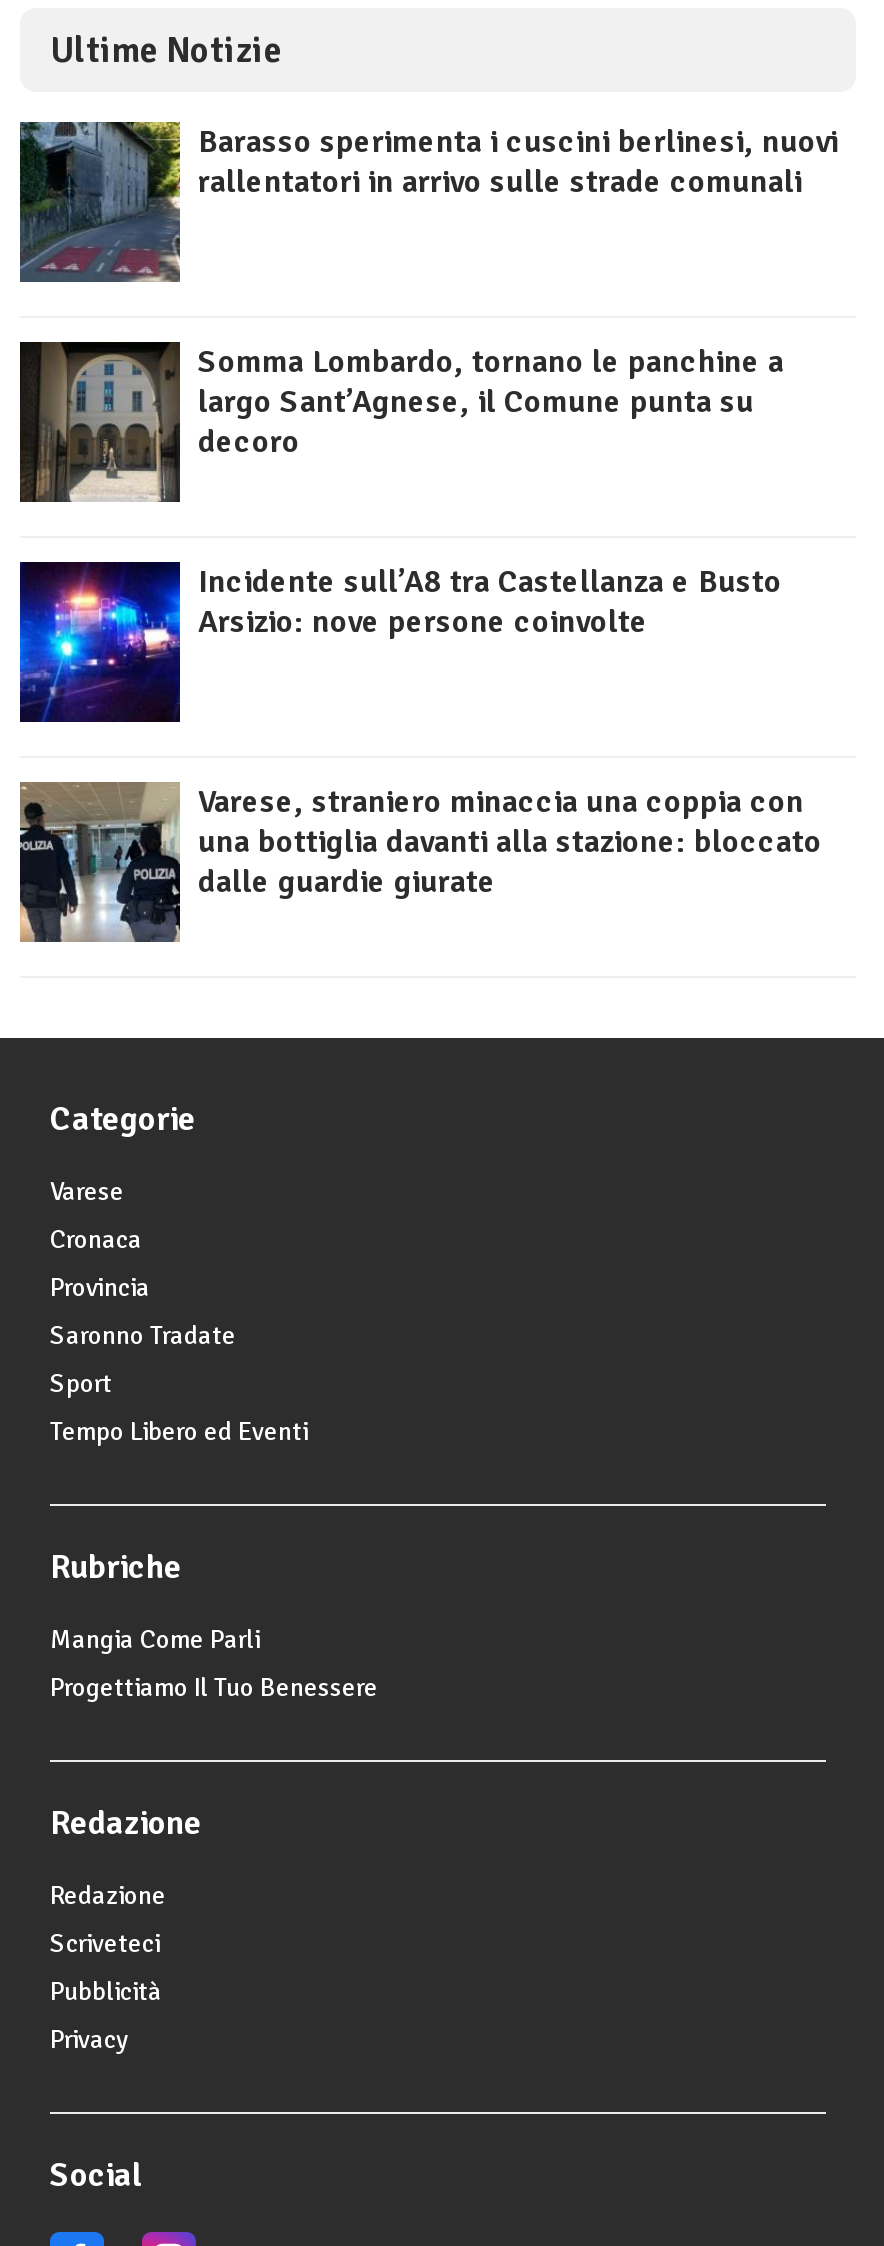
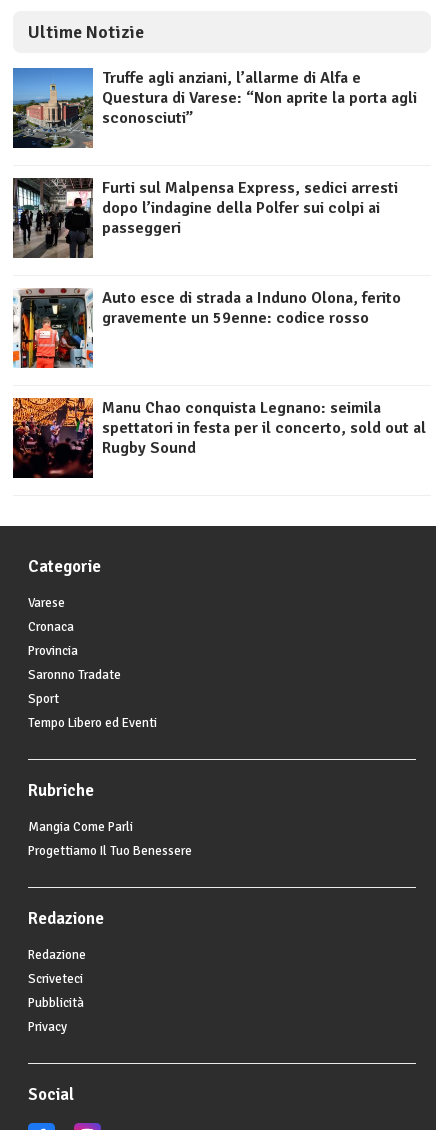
[18,120,840,282] [image] | Barasso sperimenta i cuscini berlinesi, nuovi | rallentatori in arrivo sulle strade comunali -> [12,67,417,148] [image] | Truffe agli anziani, l’allarme di Alfa e | Questura di Varese: “Non aprite la porta agli | sconosciuti”
[18,342,784,502] [image] | Somma Lombardo, tornano le panchine a | largo Sant’Agnese, il Comune punta su | decoro -> [12,177,398,259] [image] | Furti sul Malpensa Express, sedici arresti | dopo l’indagine della Polfer sui colpi ai | passeggeri
[18,560,782,724] [image] | Incidente sull’A8 tra Castellanza e Busto | Arsizio: nove persone coinvolte -> [12,287,401,369] [image] | Auto esce di strada a Induno Olona, ferito | gravemente un 59enne: codice rosso
[18,780,822,944] [image] | Varese, straniero minaccia una coppia con | una bottiglia davanti alla stazione: bloccato | dalle guardie giurate -> [12,397,426,478] [image] | Manu Chao conquista Legnano: seimila | spettatori in festa per il concerto, sold out al | Rugby Sound

